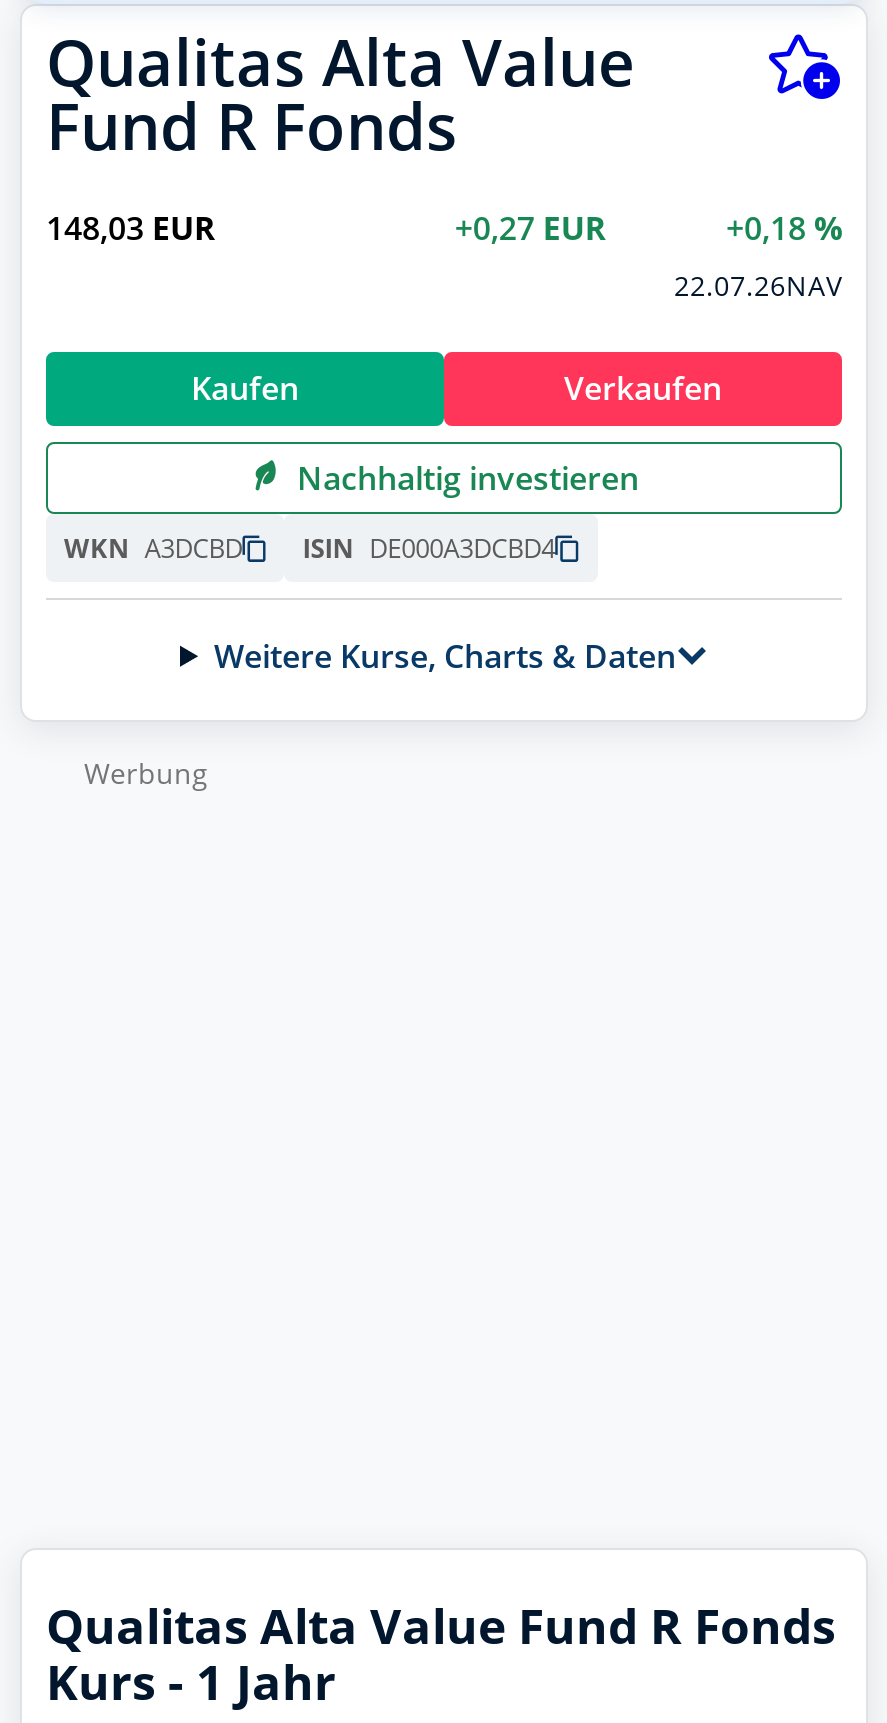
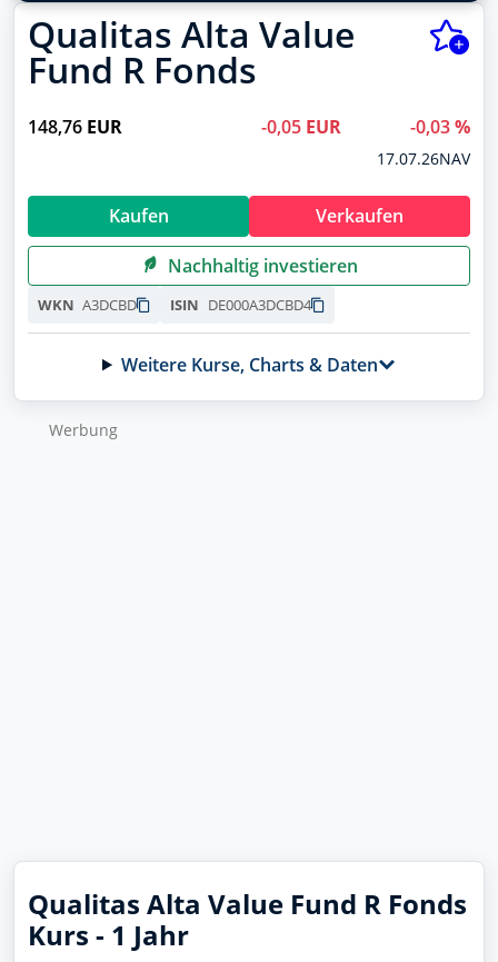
[46,206,216,250] 148,03 EUR -> [28,115,122,139] 148,76 EUR
[455,206,607,250] +0,27 EUR -> [261,115,341,139] -0,05 EUR
[726,206,842,250] +0,18% -> [410,115,470,139] -0,03%
[674,266,842,304] 22.07.26NAV -> [377,148,470,169] 17.07.26NAV

